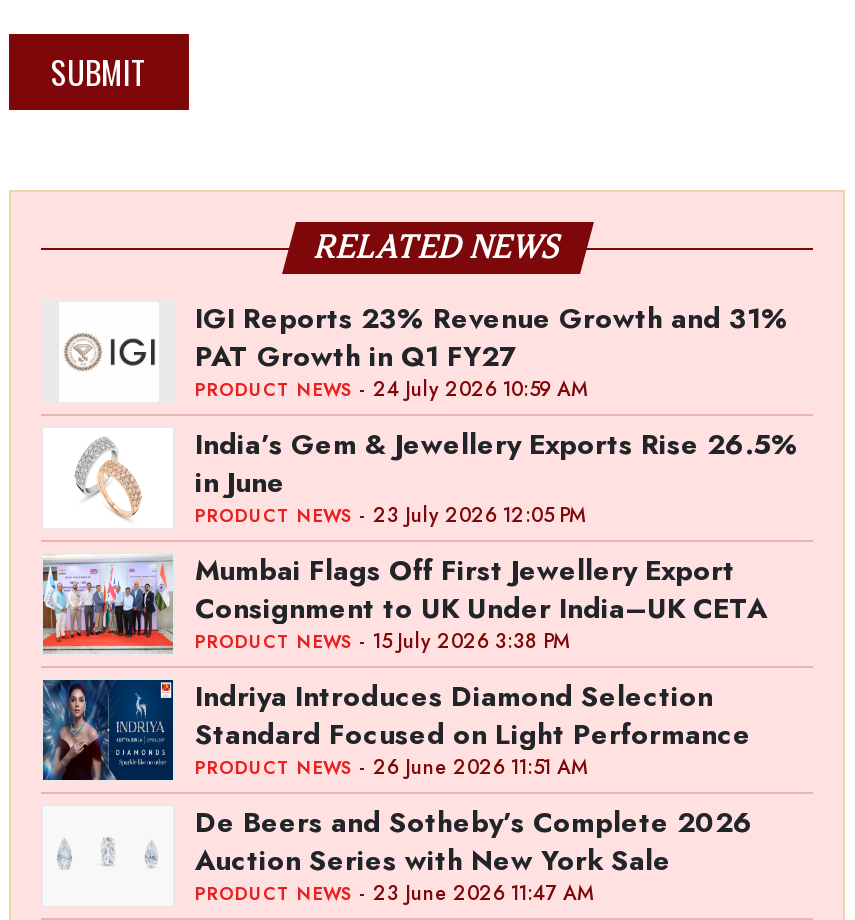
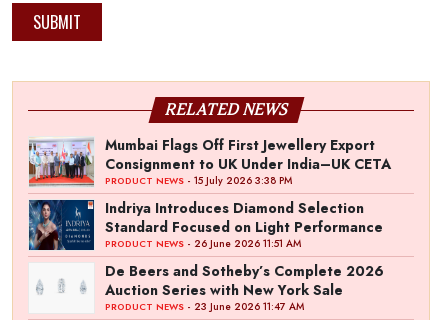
[43,299,799,531] [image] | IGI Reports 23% Revenue Growth and 31% | PAT Growth in Q1 FY27 | PRODUCT NEWS - 24 July 2026 10:59 AM | India’s Gem & Jewellery Exports Rise 26.5% | in June | PRODUCT NEWS - 23 July 2026 12:05 PM -> none
[43,438,167,524] [image] -> none

